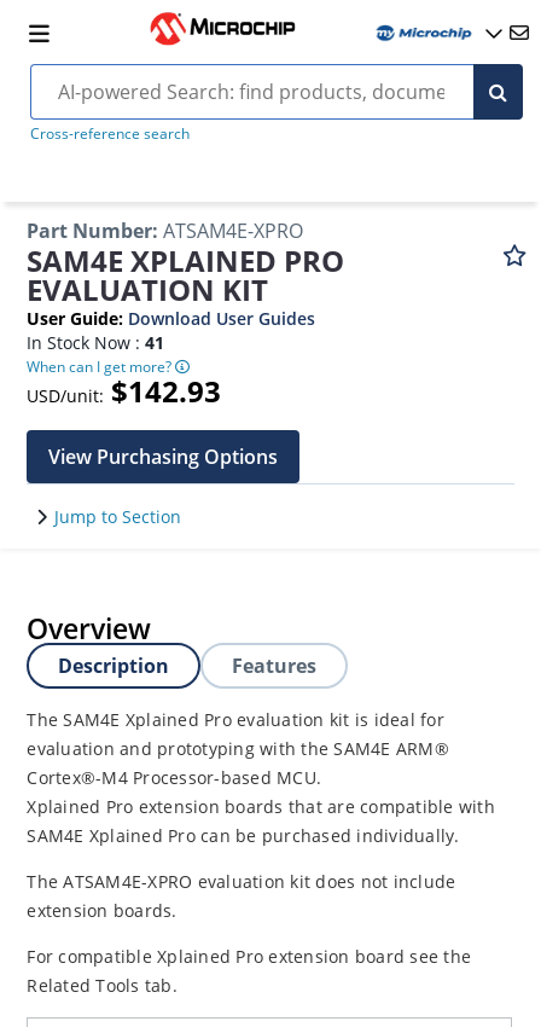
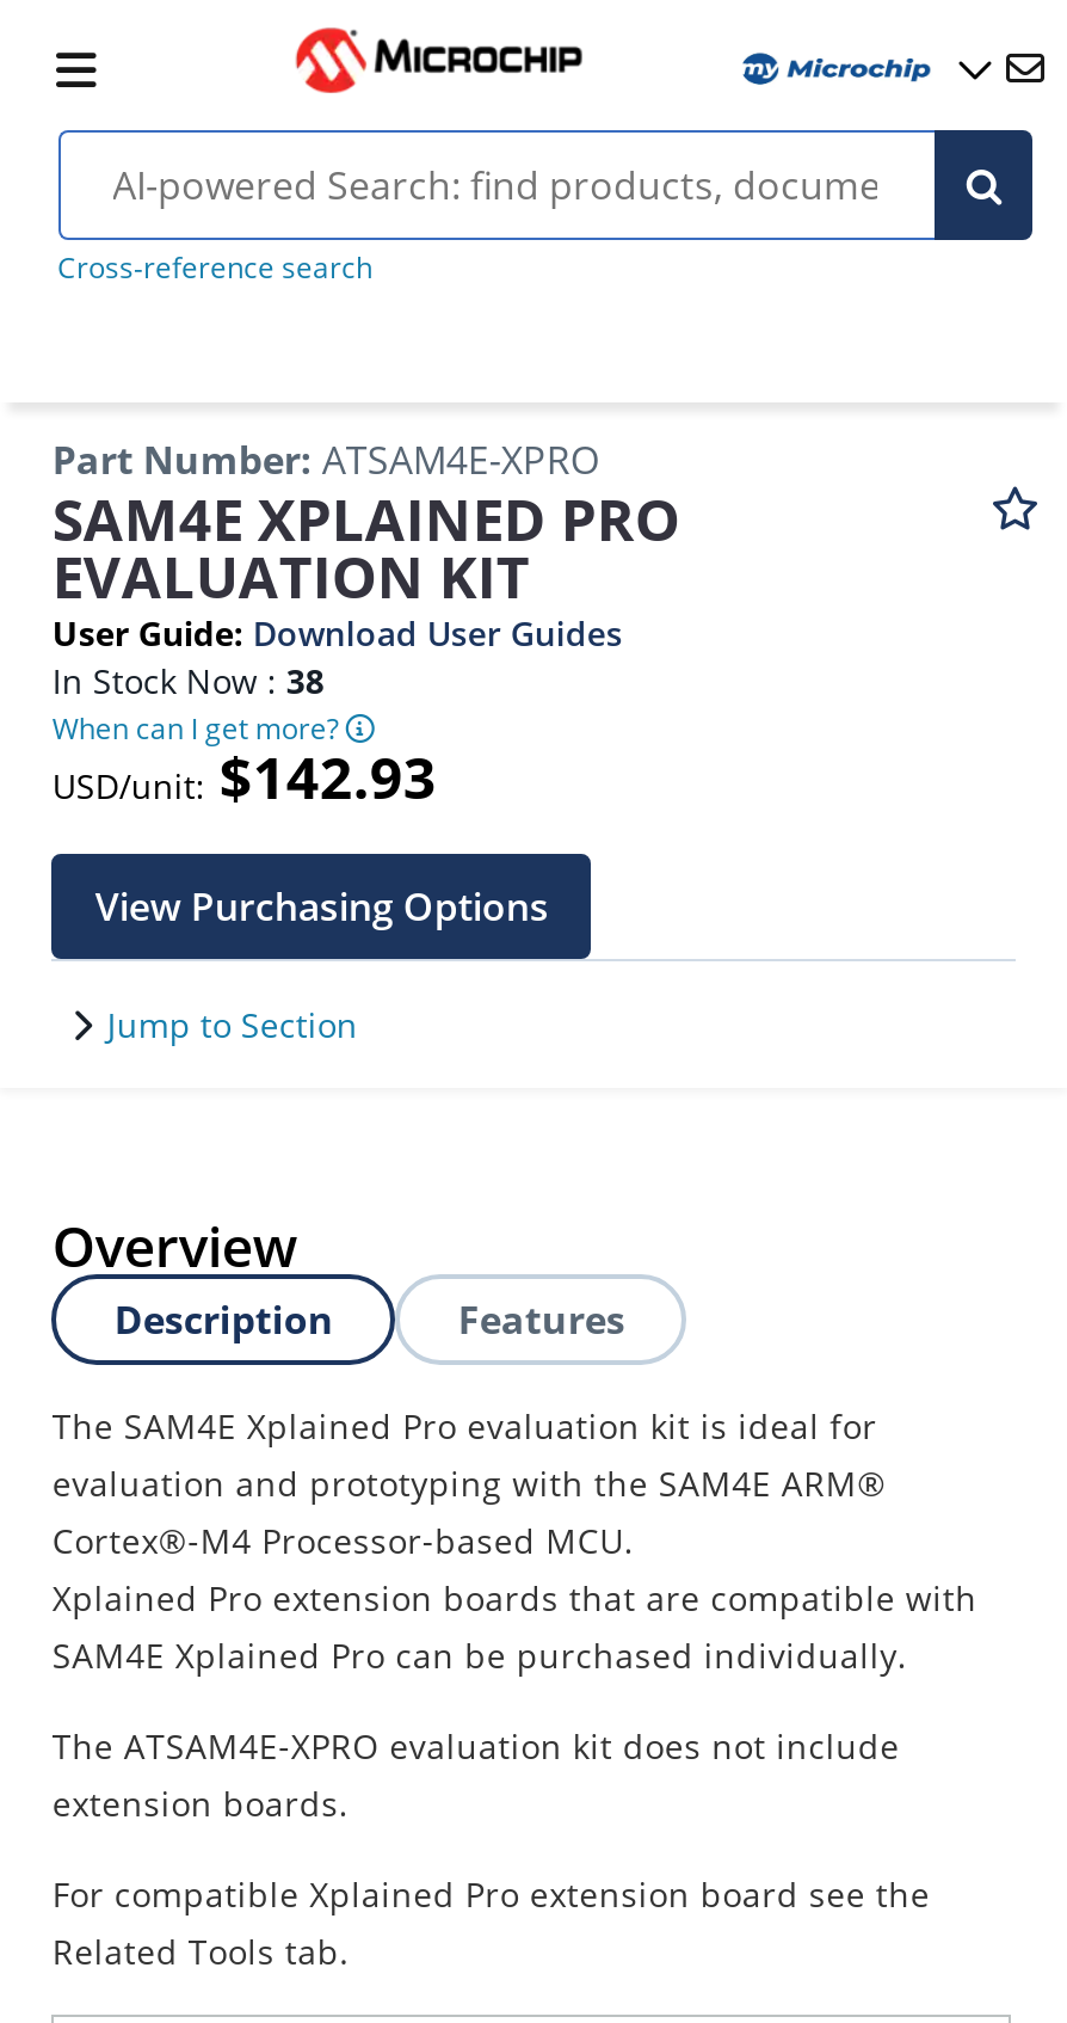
[27,331,165,354] In Stock Now : 41 -> [52,658,324,703] In Stock Now : 38

